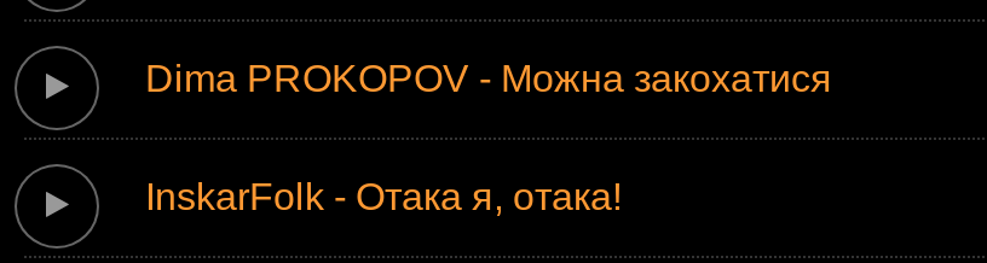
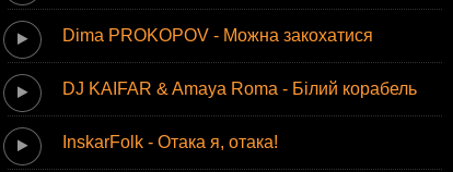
none -> [62,79,417,98] DJ KAIFAR & Amaya Roma - Білий корабель

